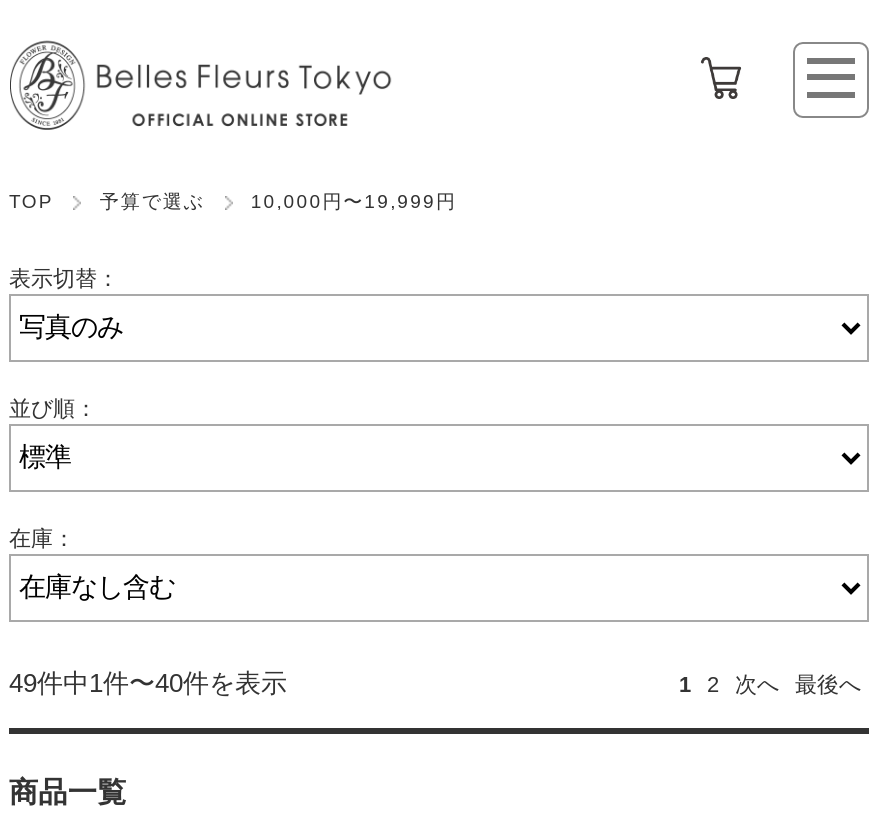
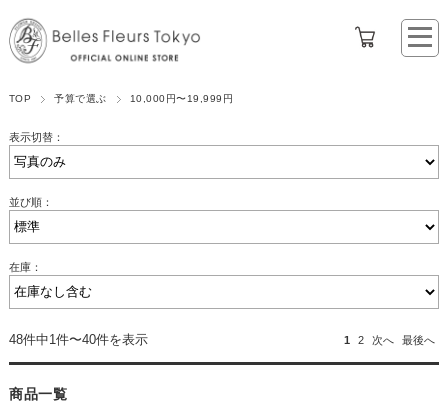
[9,668,287,698] 49件中1件〜40件を表示 -> [9,332,148,347] 48件中1件〜40件を表示

